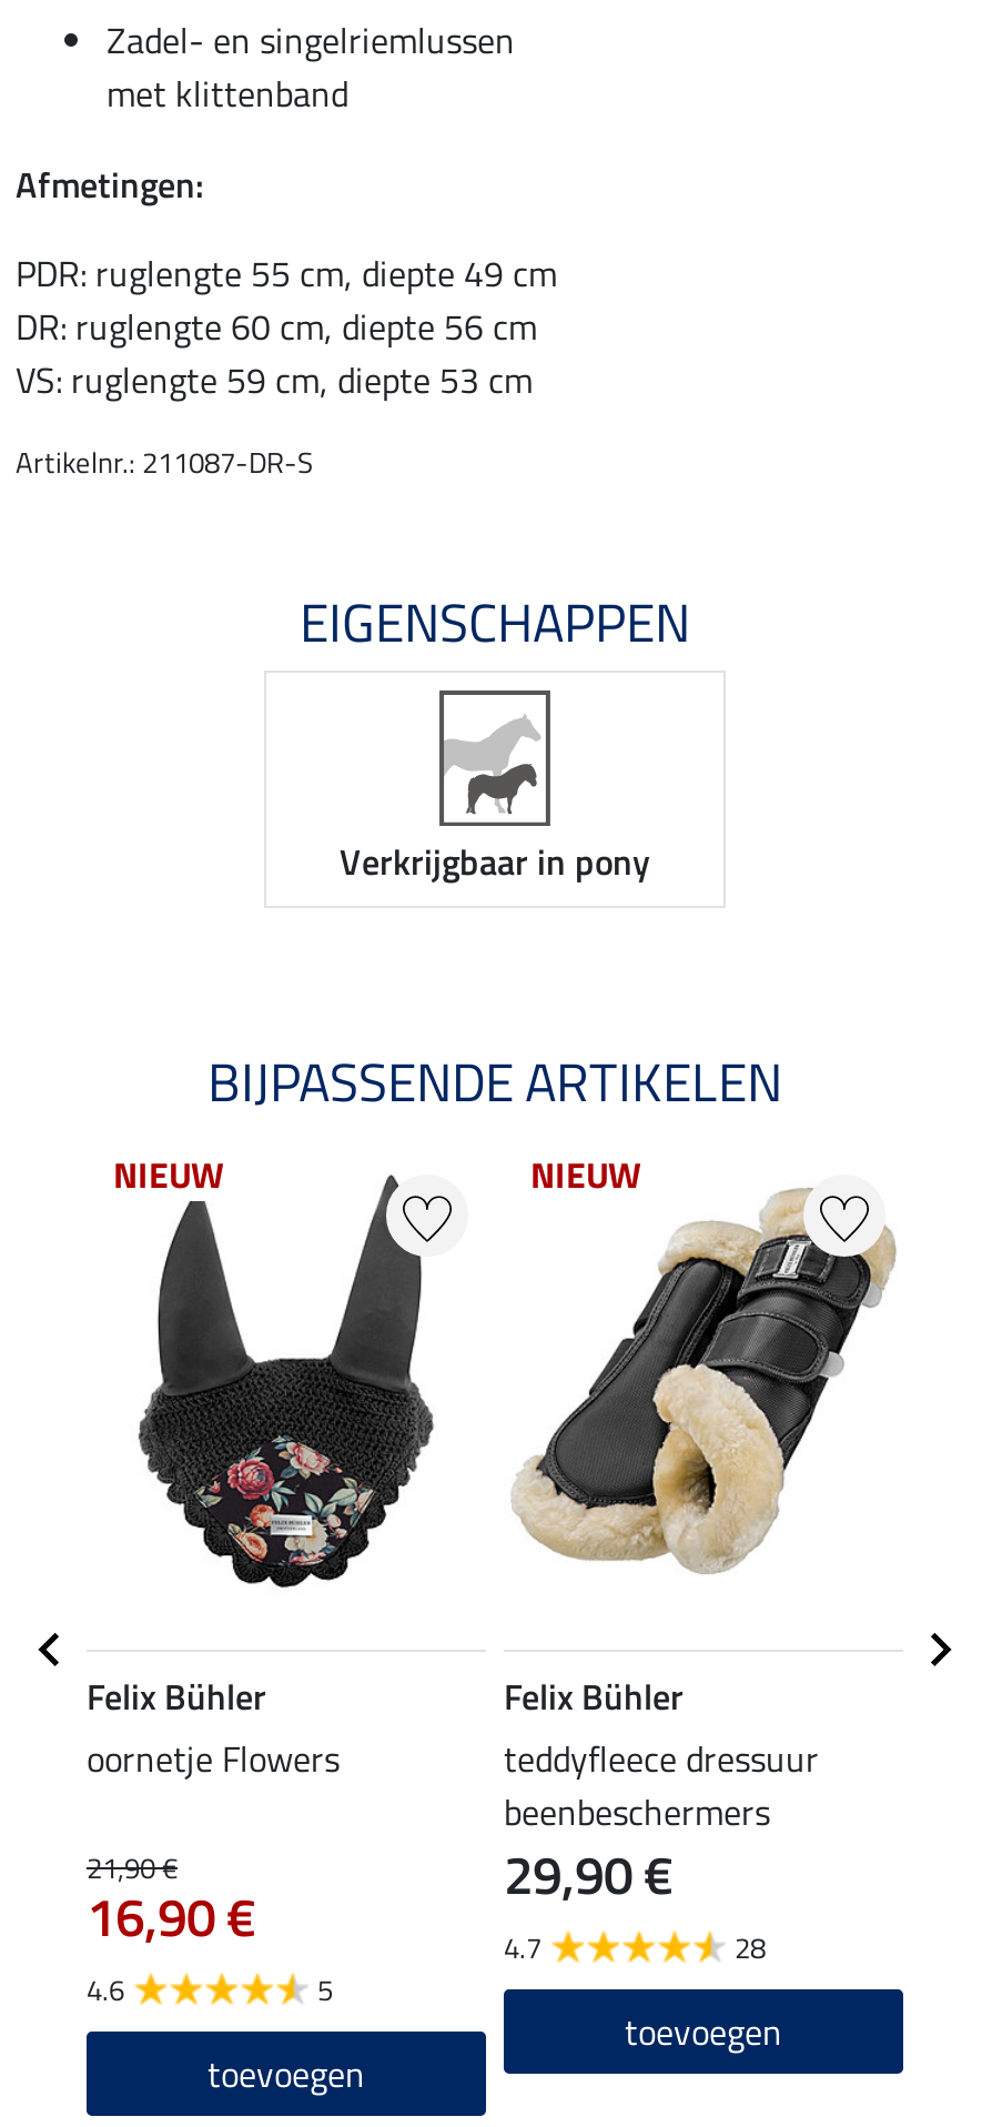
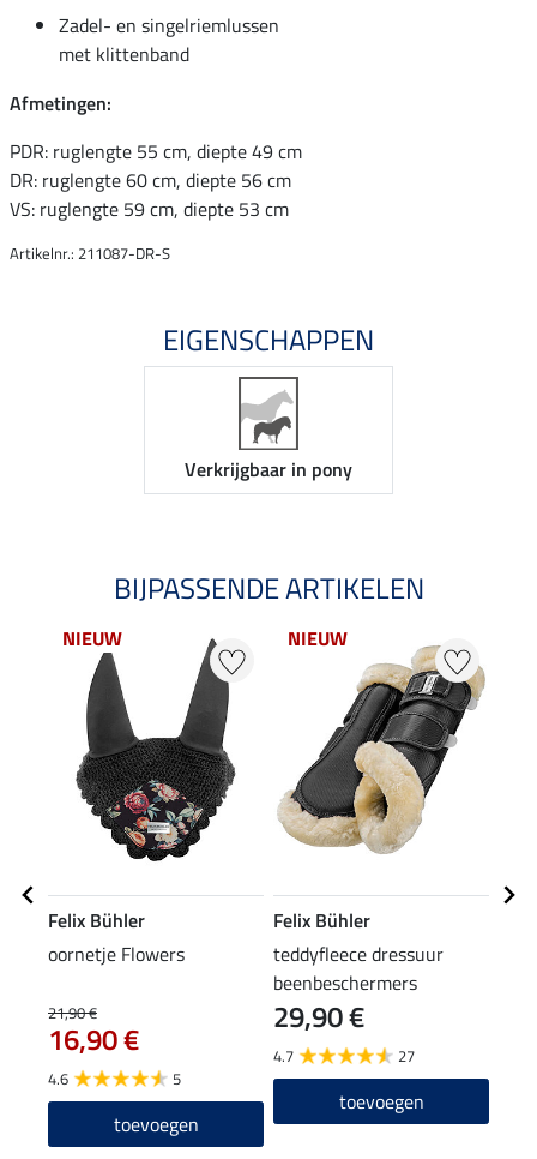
[735,1926,766,1970] 28 -> [398,1044,415,1068] 27

